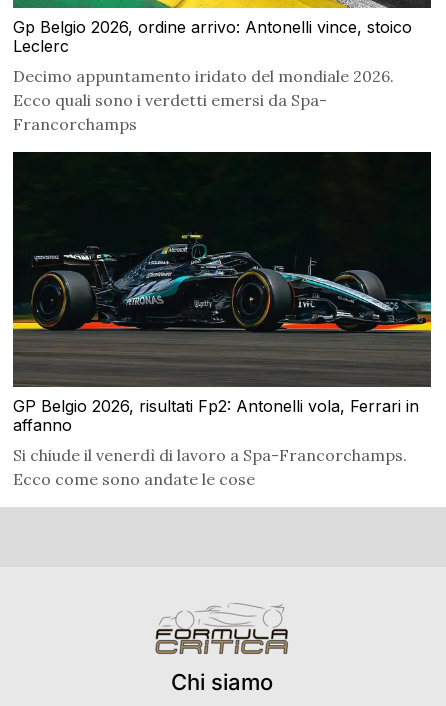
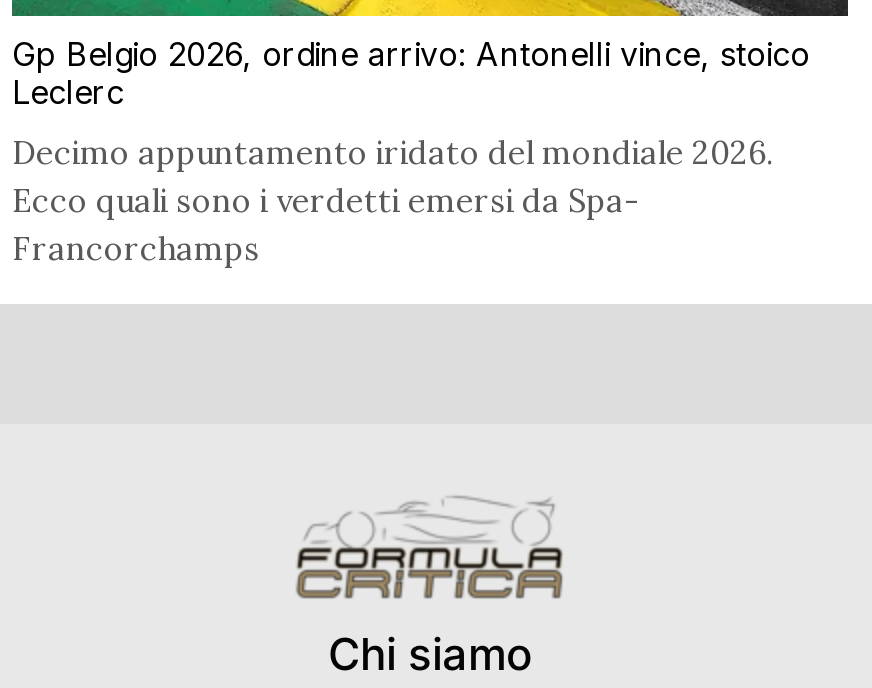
[12,151,432,489] [image] | GP Belgio 2026, risultati Fp2: Antonelli vola, Ferrari in | affanno | Si chiude il venerdì di lavoro a Spa-Francorchamps. | Ecco come sono andate le cose -> none

